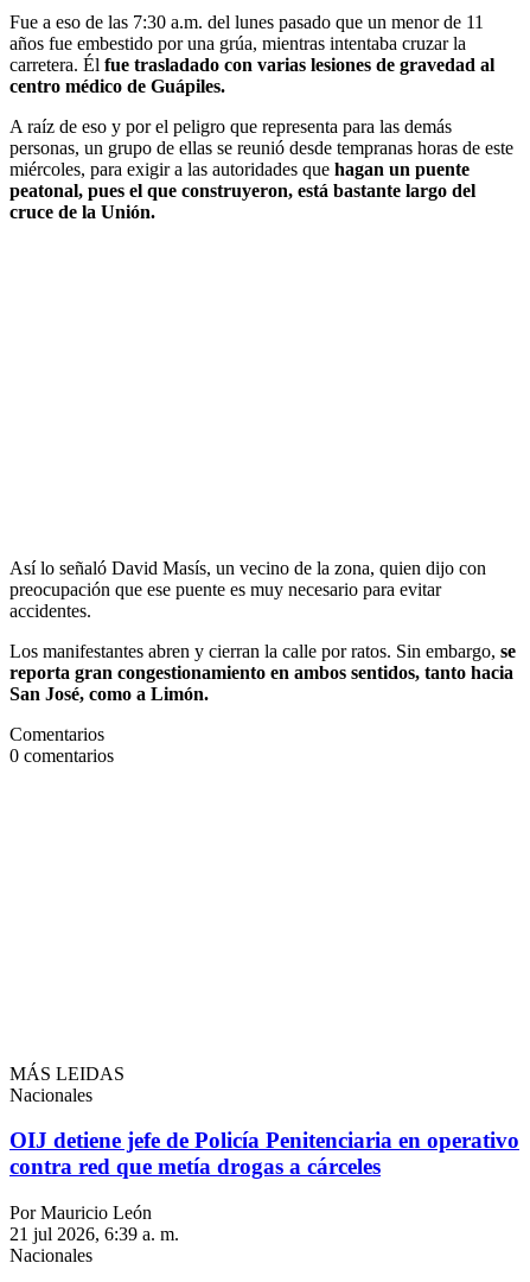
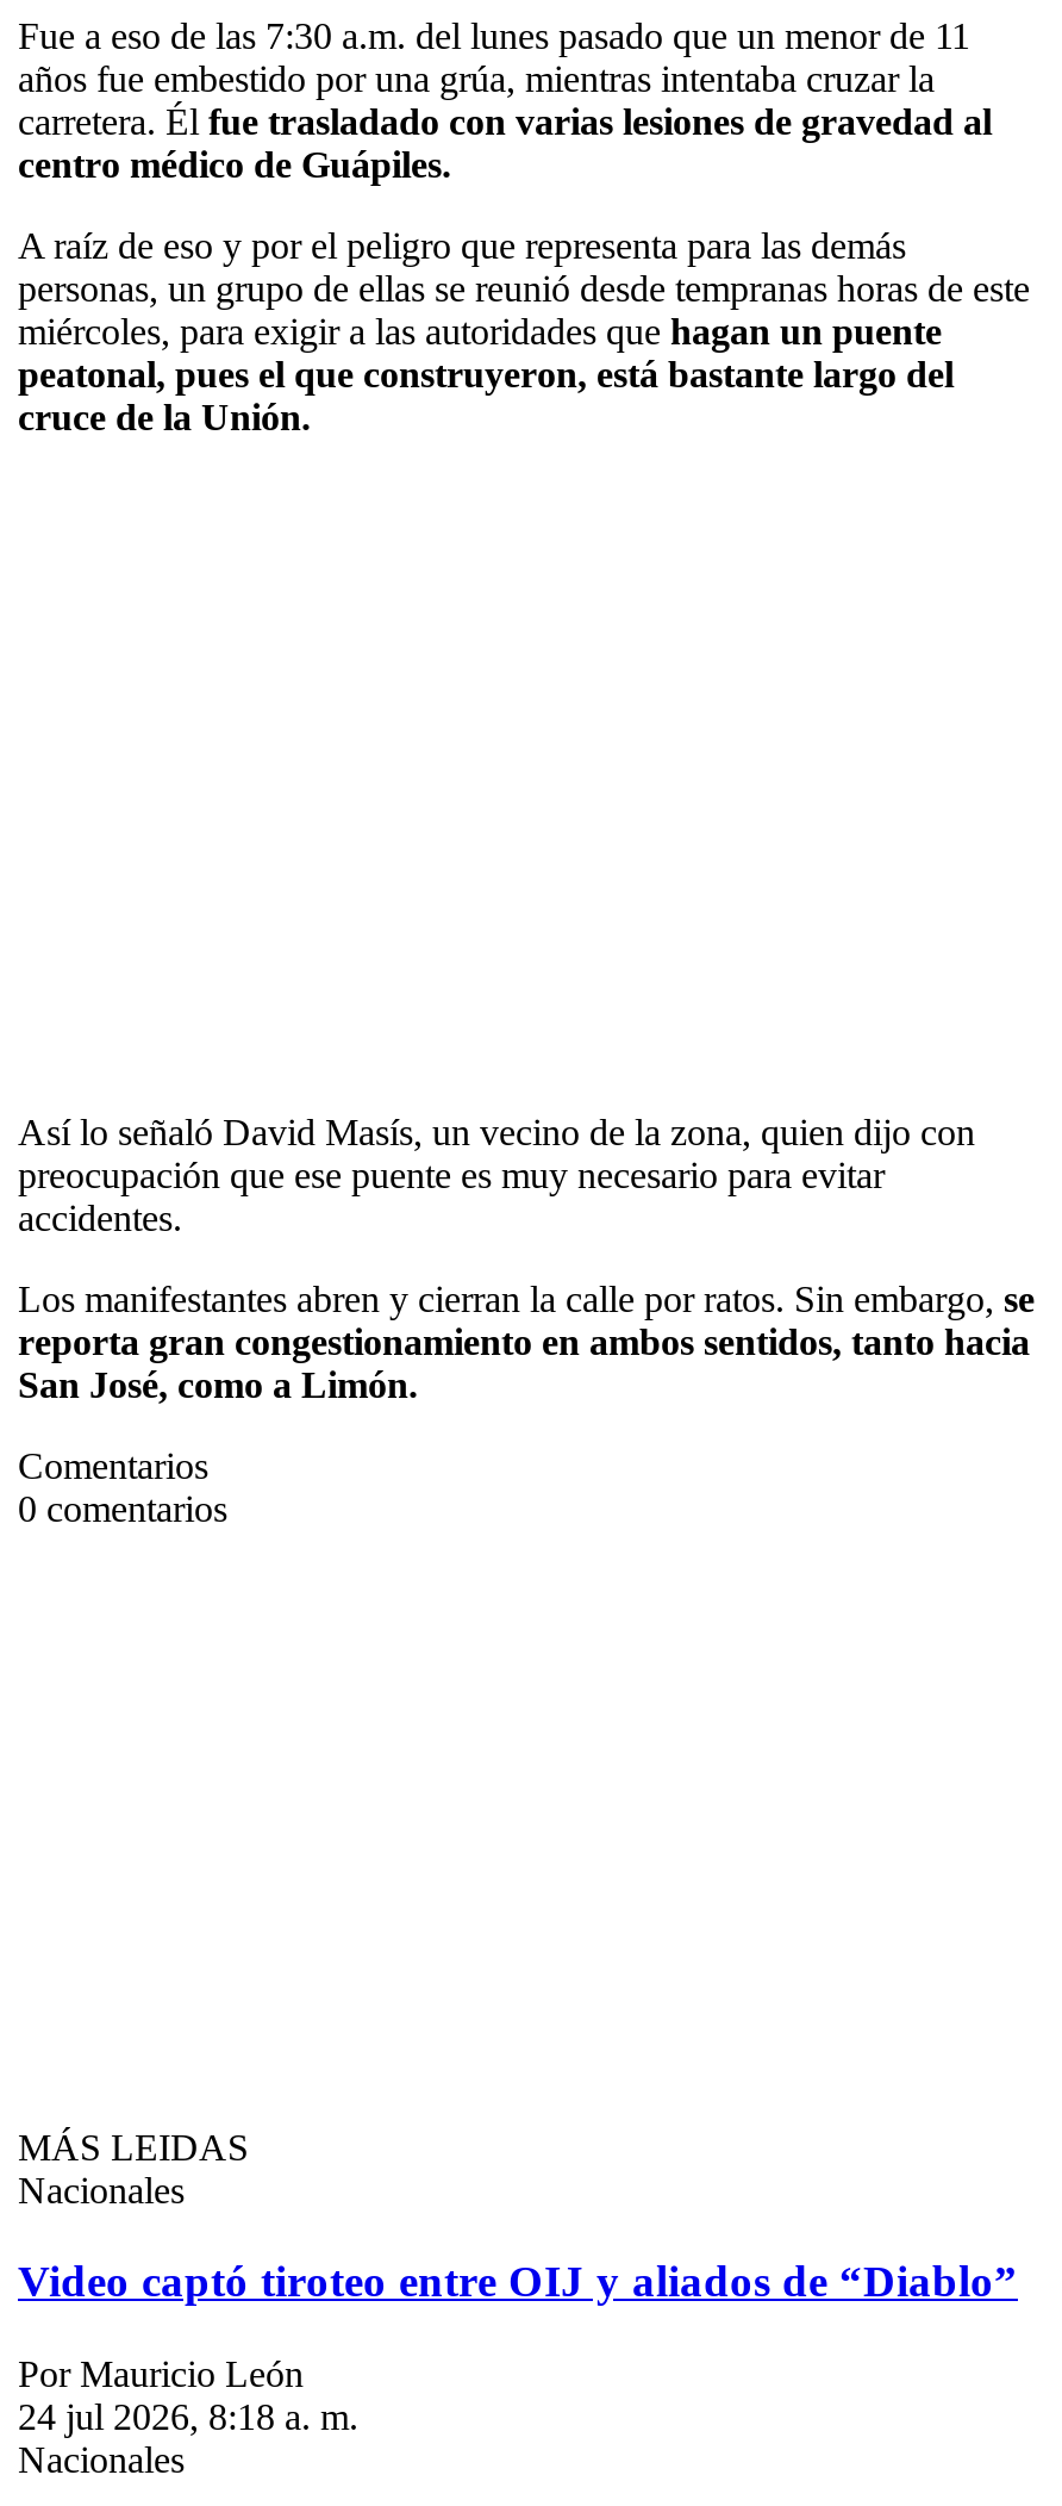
[9,1128,519,1179] OIJ detiene jefe de Policía Penitenciaria en operativo | contra red que metía drogas a cárceles -> [18,2257,1018,2307] Video captó tiroteo entre OIJ y aliados de “Diablo”
[9,1224,179,1244] 21 jul 2026, 6:39 a. m. -> [18,2397,358,2437] 24 jul 2026, 8:18 a. m.

